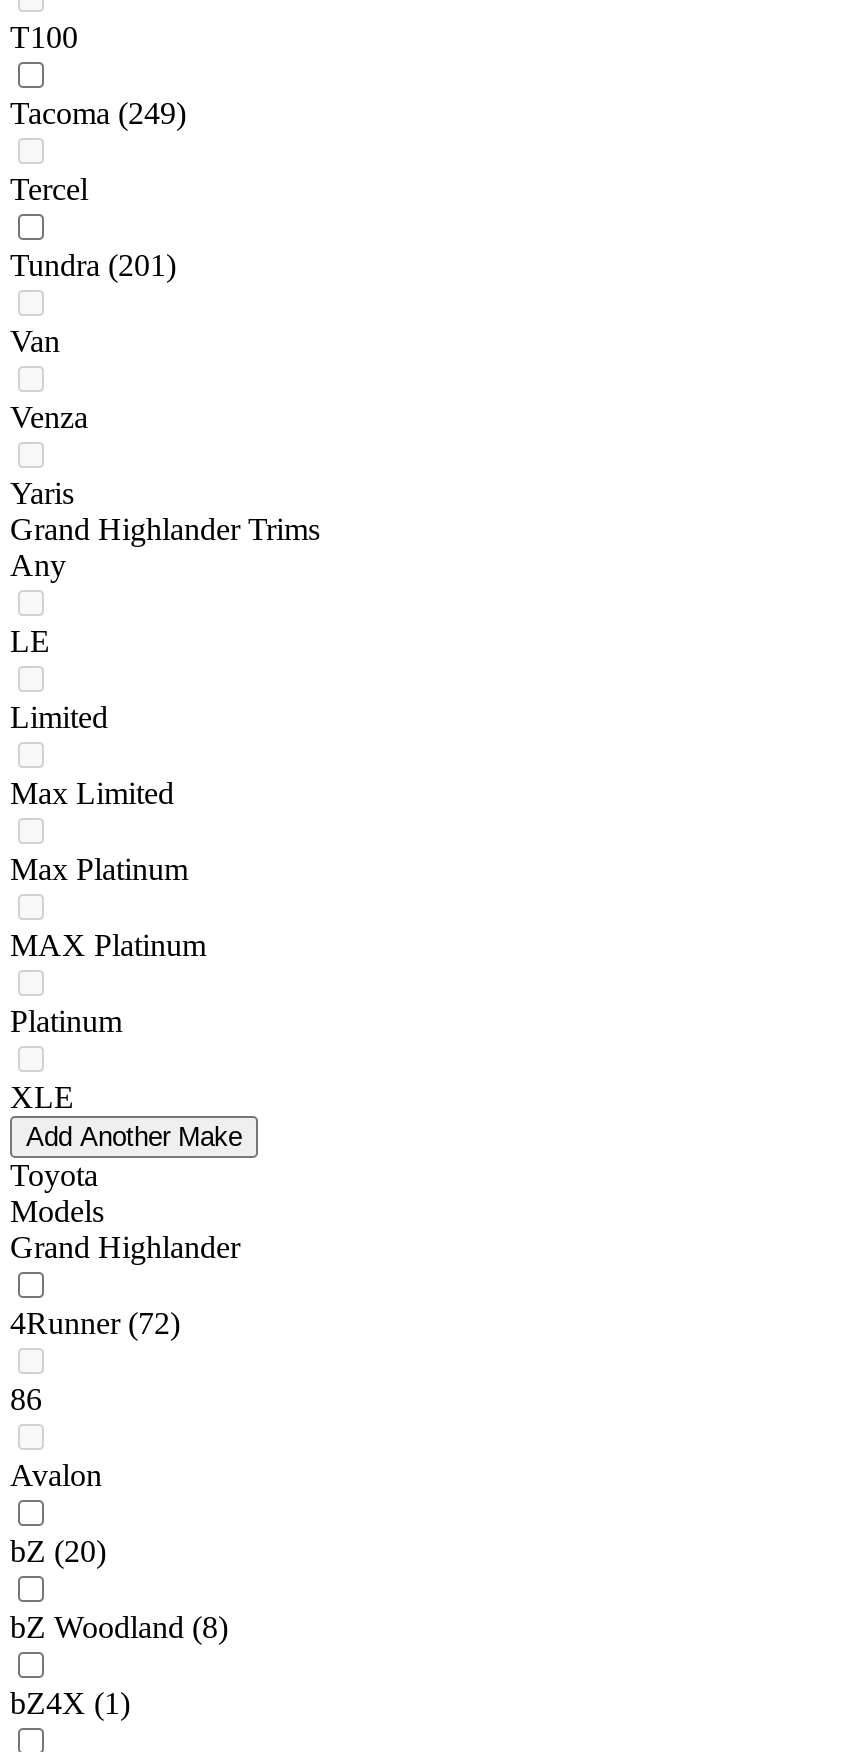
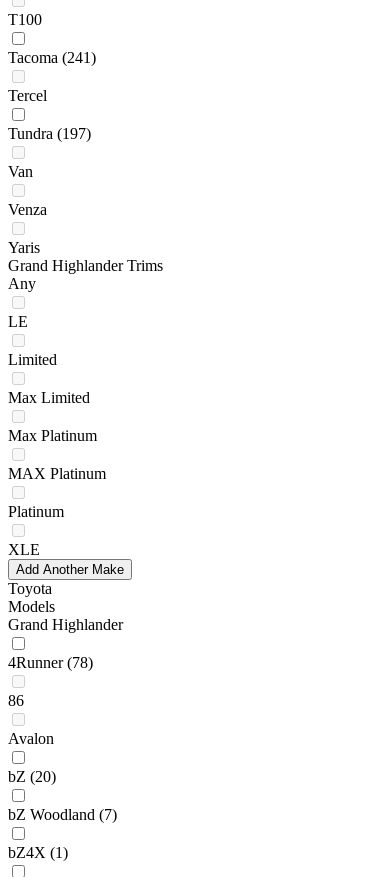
[10,97,186,131] Tacoma (249) -> [8,49,96,66] Tacoma (241)
[10,249,176,283] Tundra (201) -> [8,125,91,142] Tundra (197)
[10,1307,180,1341] 4Runner (72) -> [8,654,93,671] 4Runner (78)
[10,1611,228,1645] bZ Woodland (8) -> [8,806,117,823] bZ Woodland (7)

